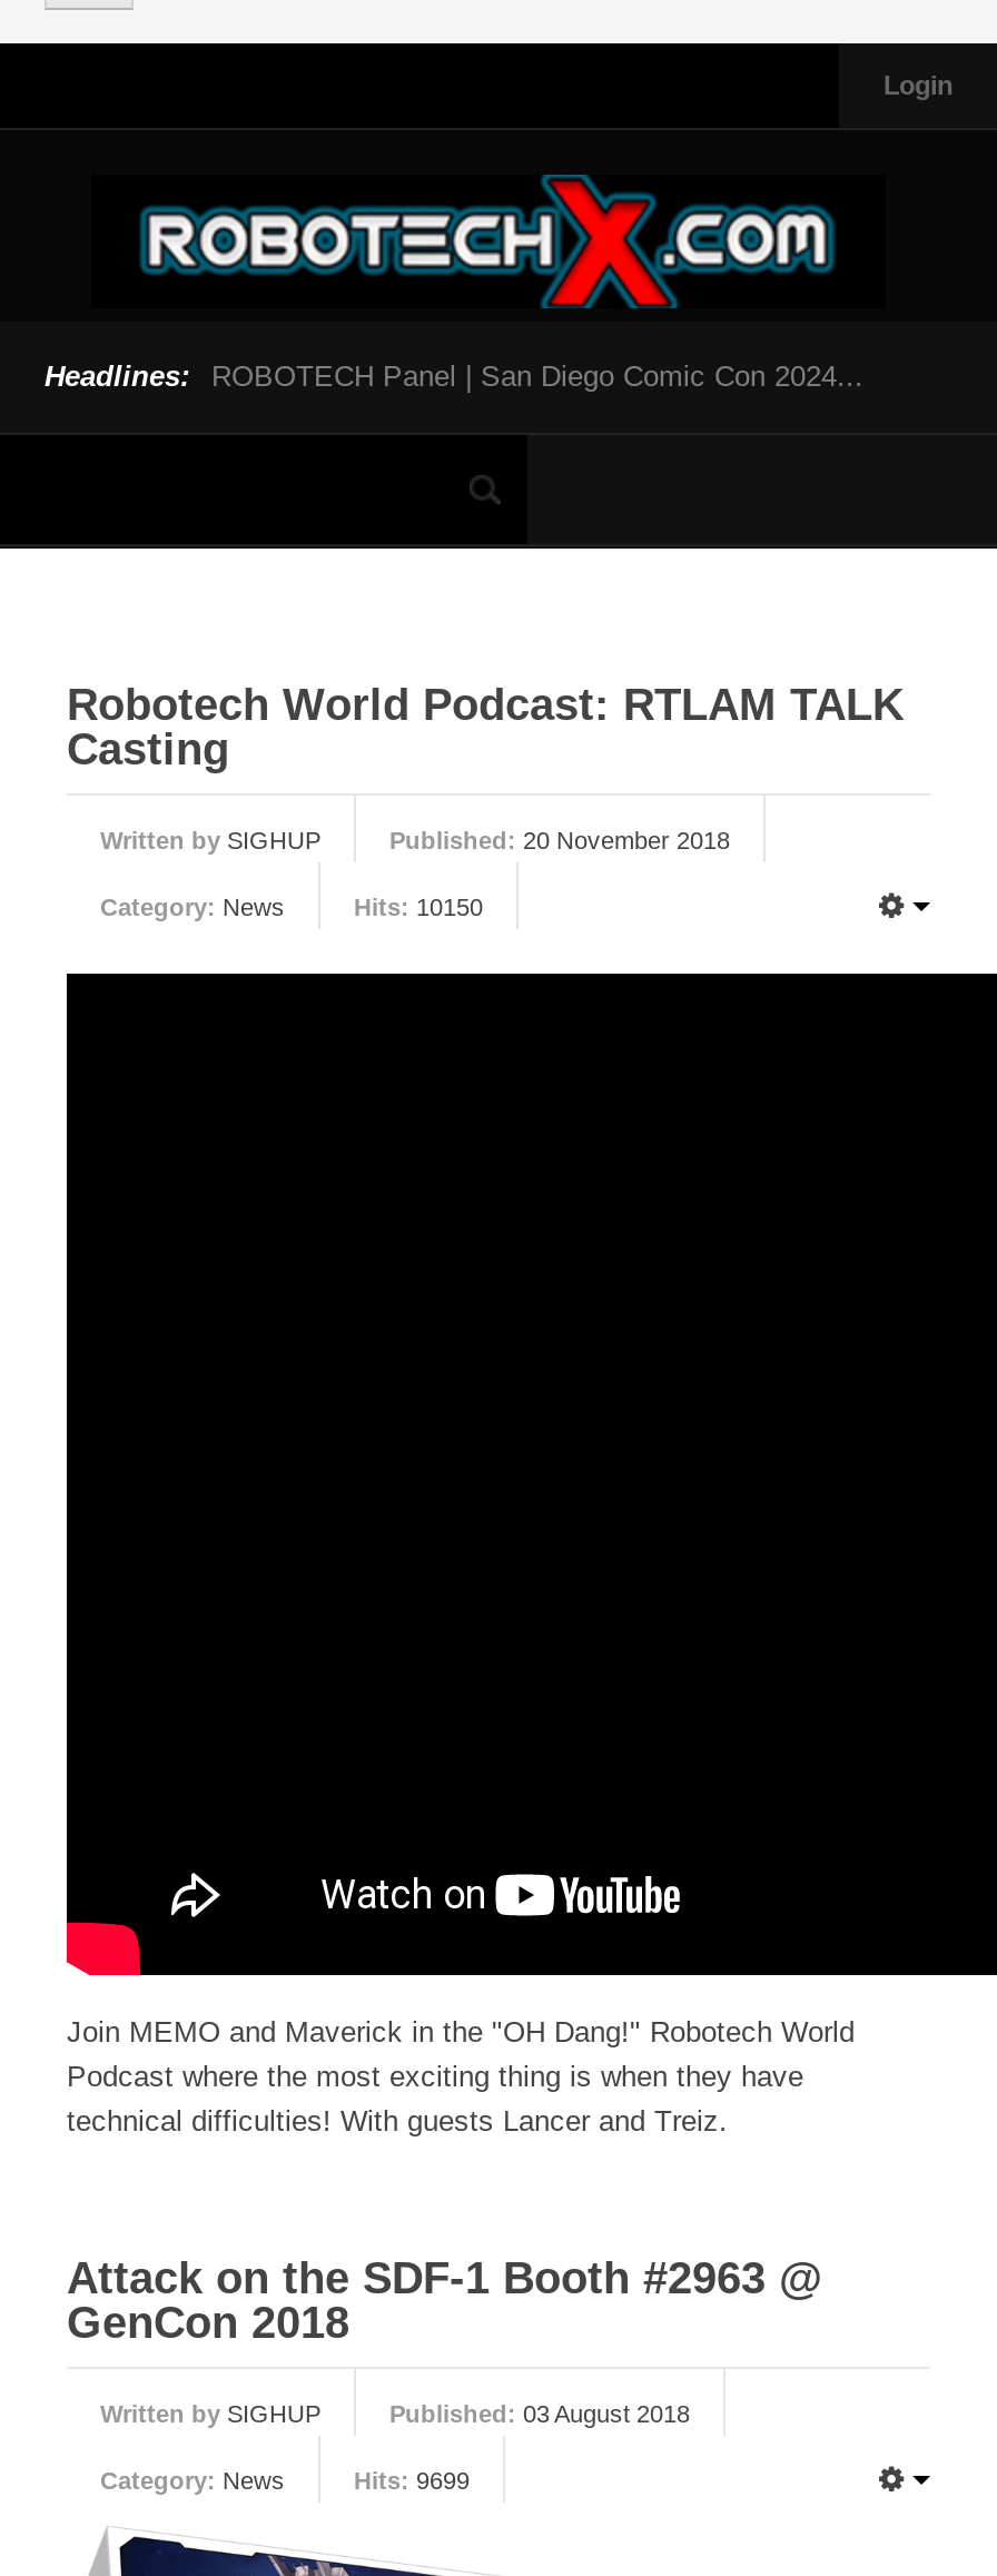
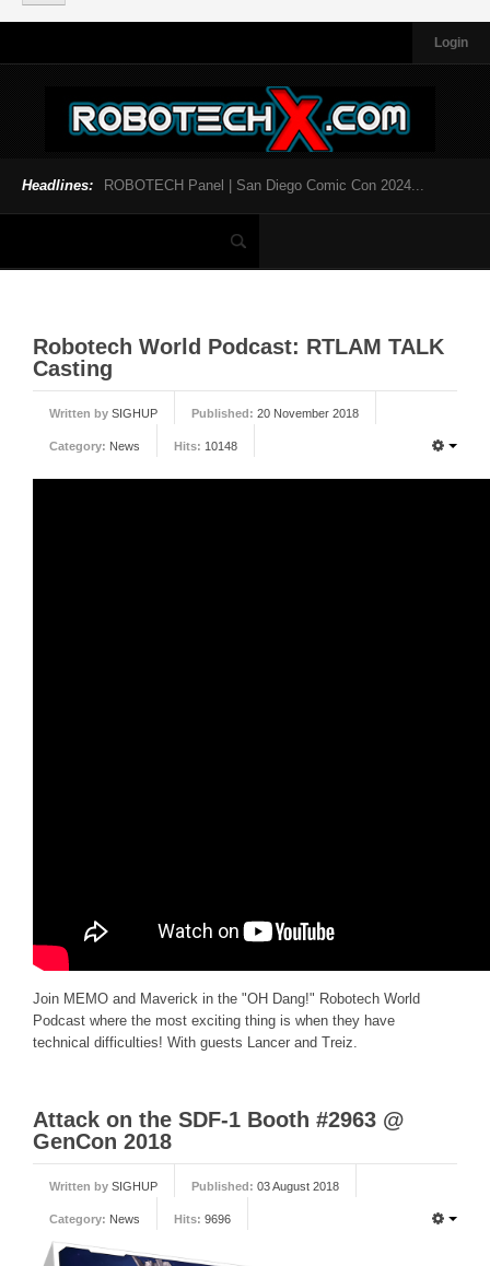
[354,894,483,920] Hits: 10150 -> [174,439,237,453] Hits: 10148
[354,2467,470,2494] Hits: 9699 -> [174,1212,231,1226] Hits: 9696

